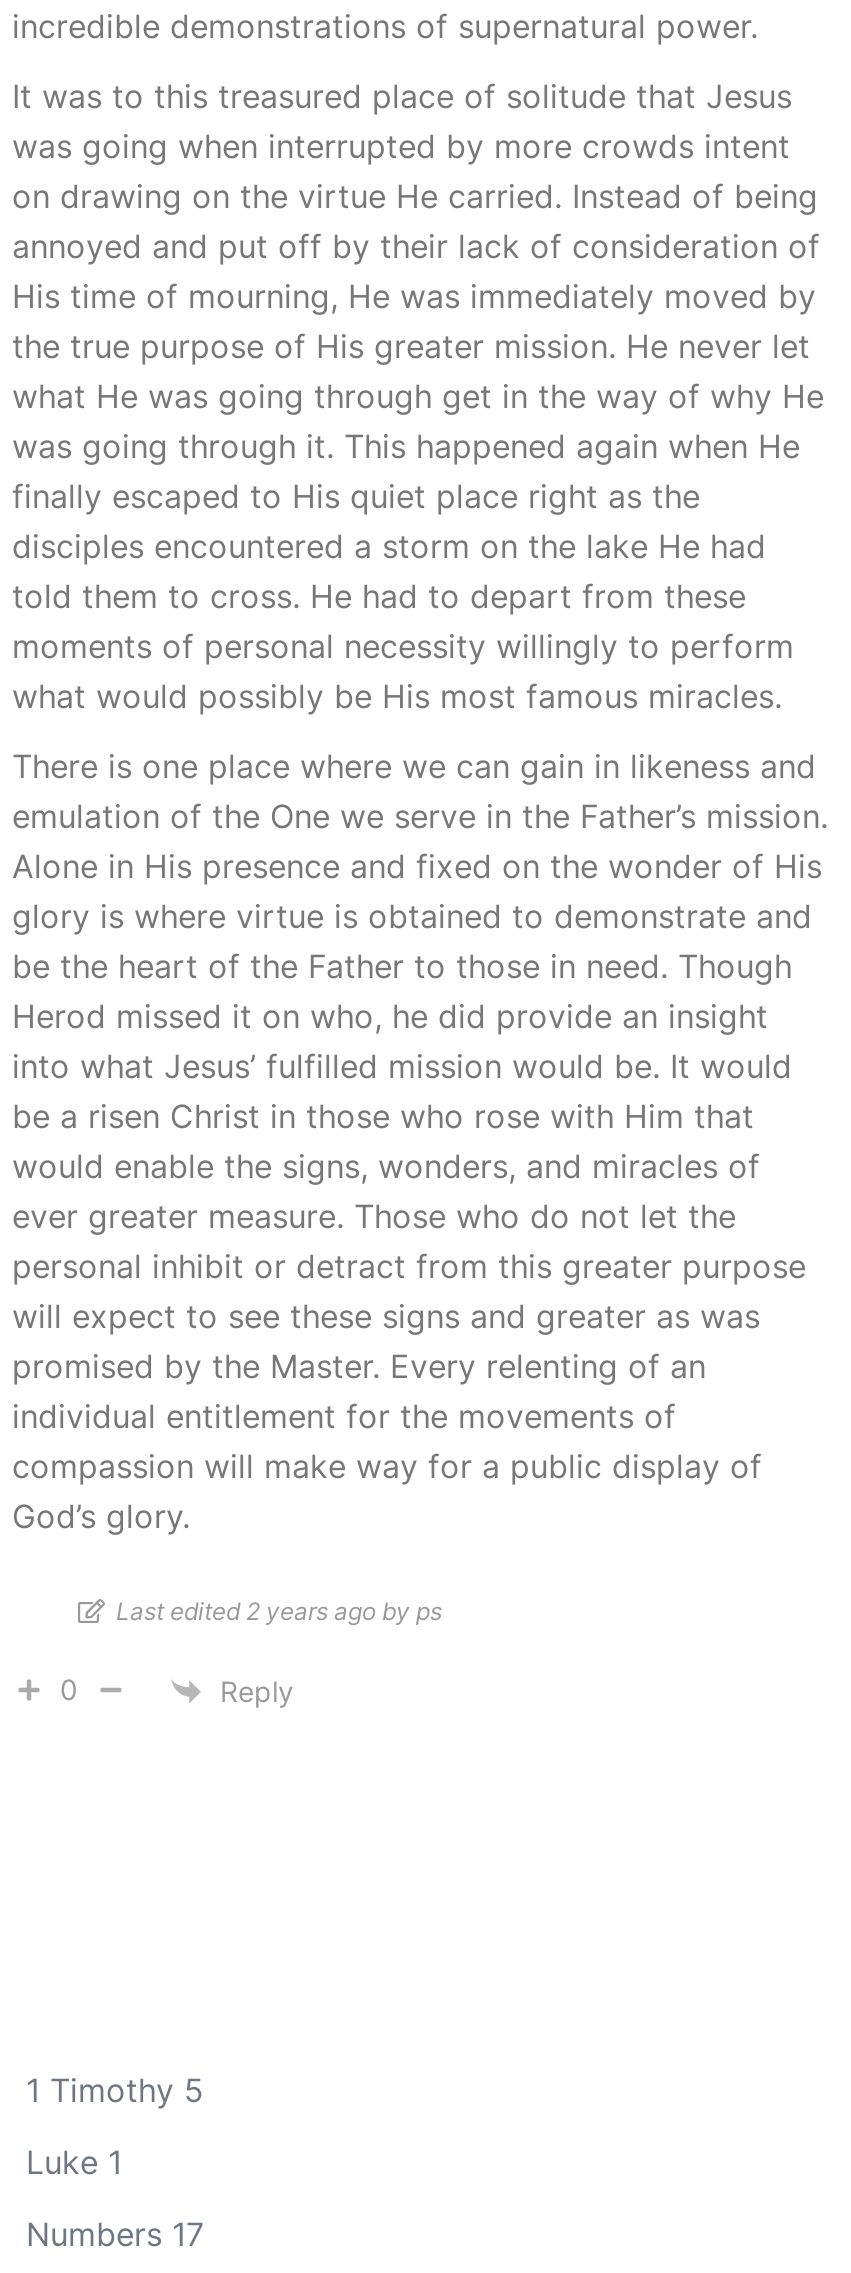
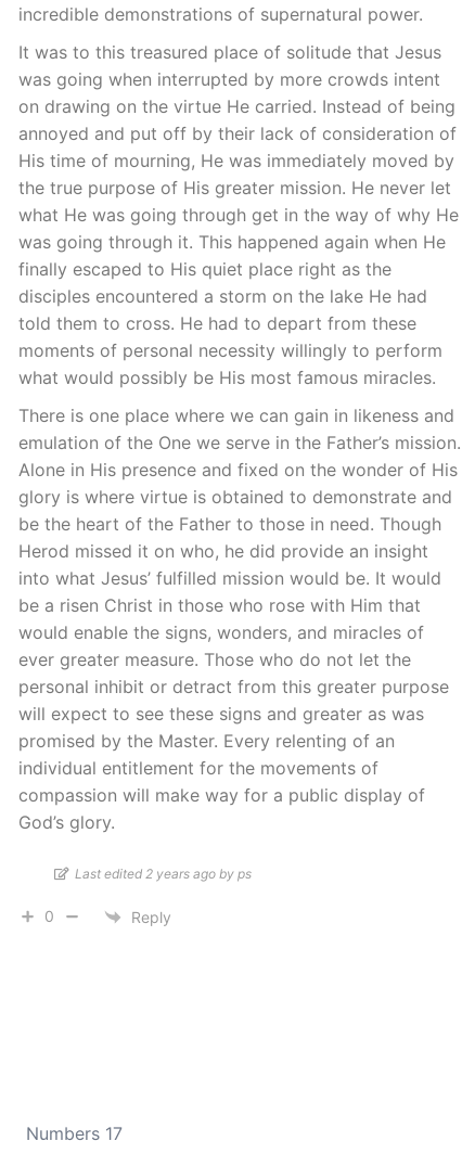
[26,2070,204,2182] 1 Timothy 5 | Luke 1 -> none

